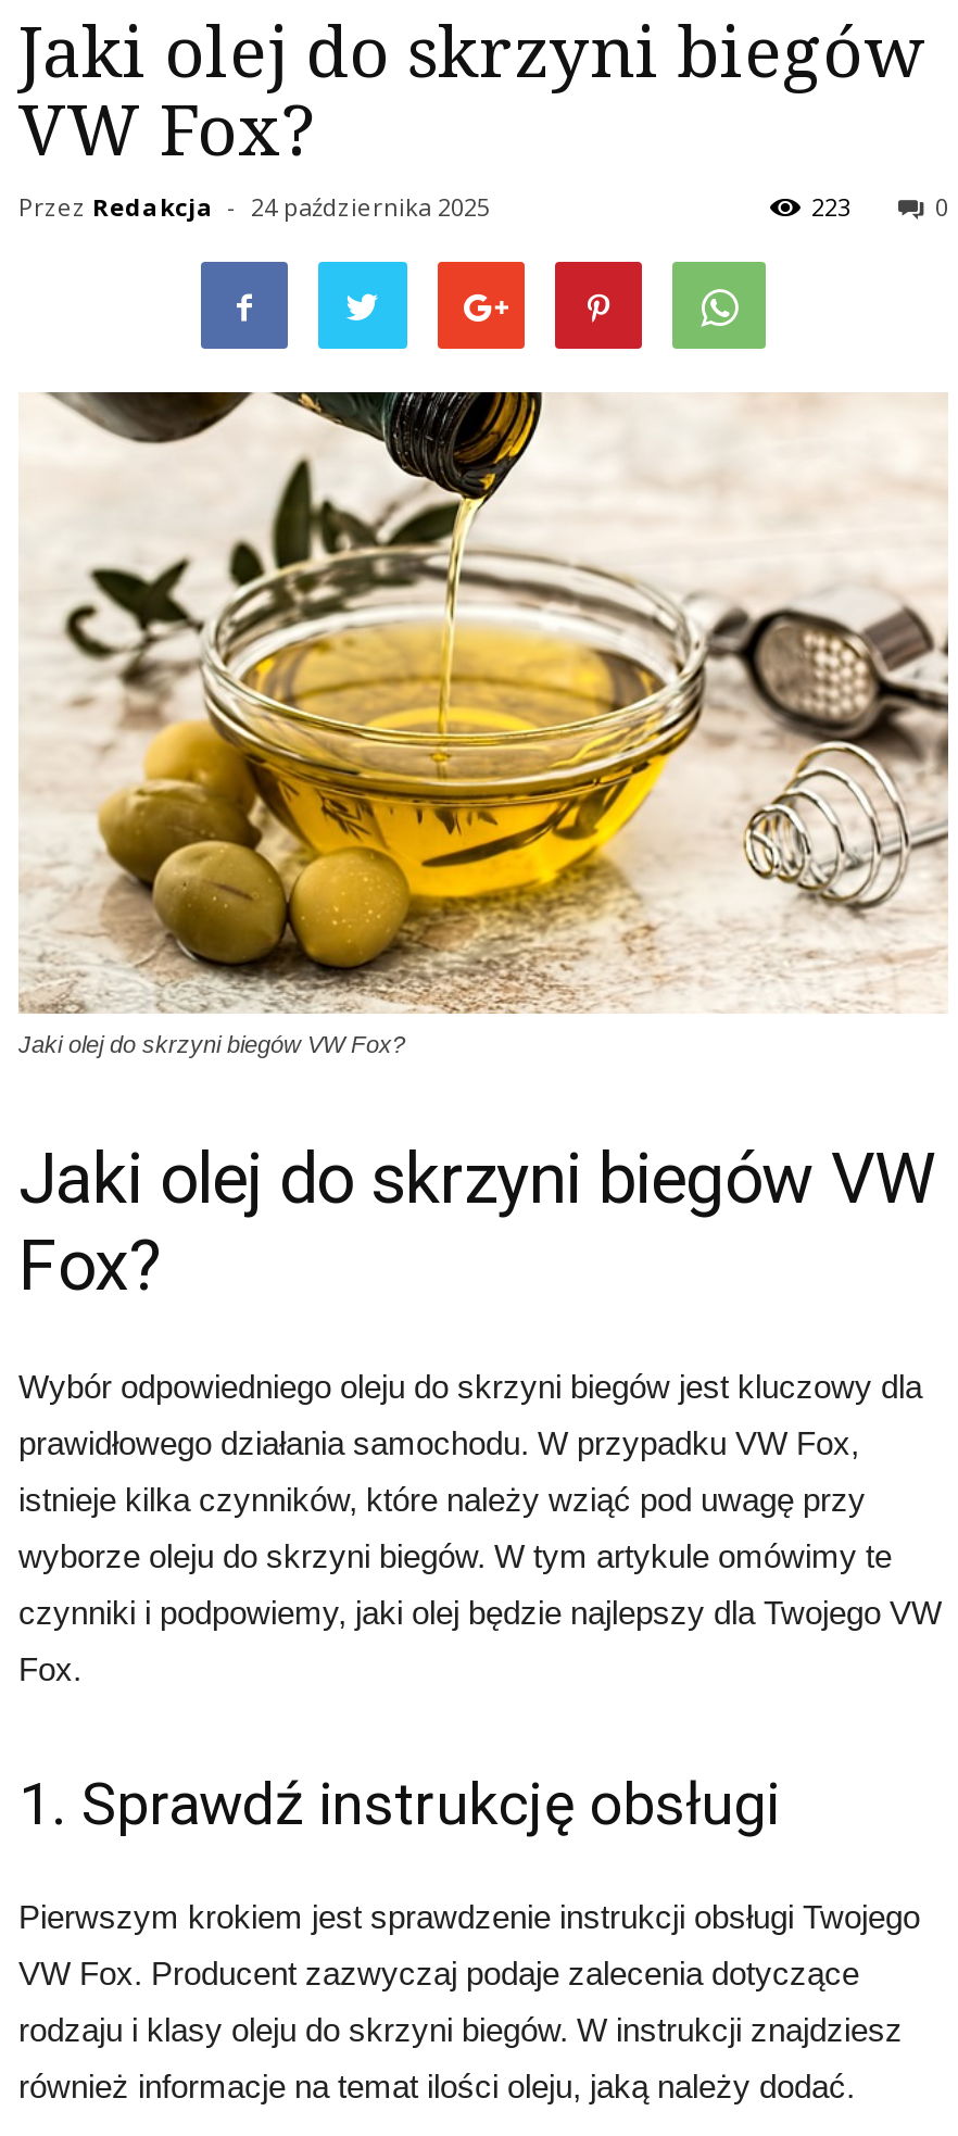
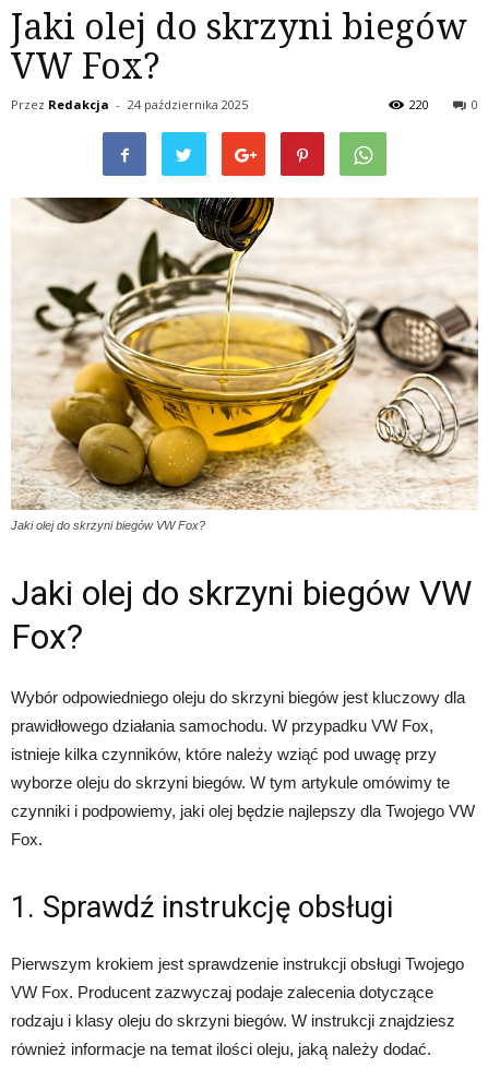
[811,190,850,223] 223 -> [409,96,429,112] 220

